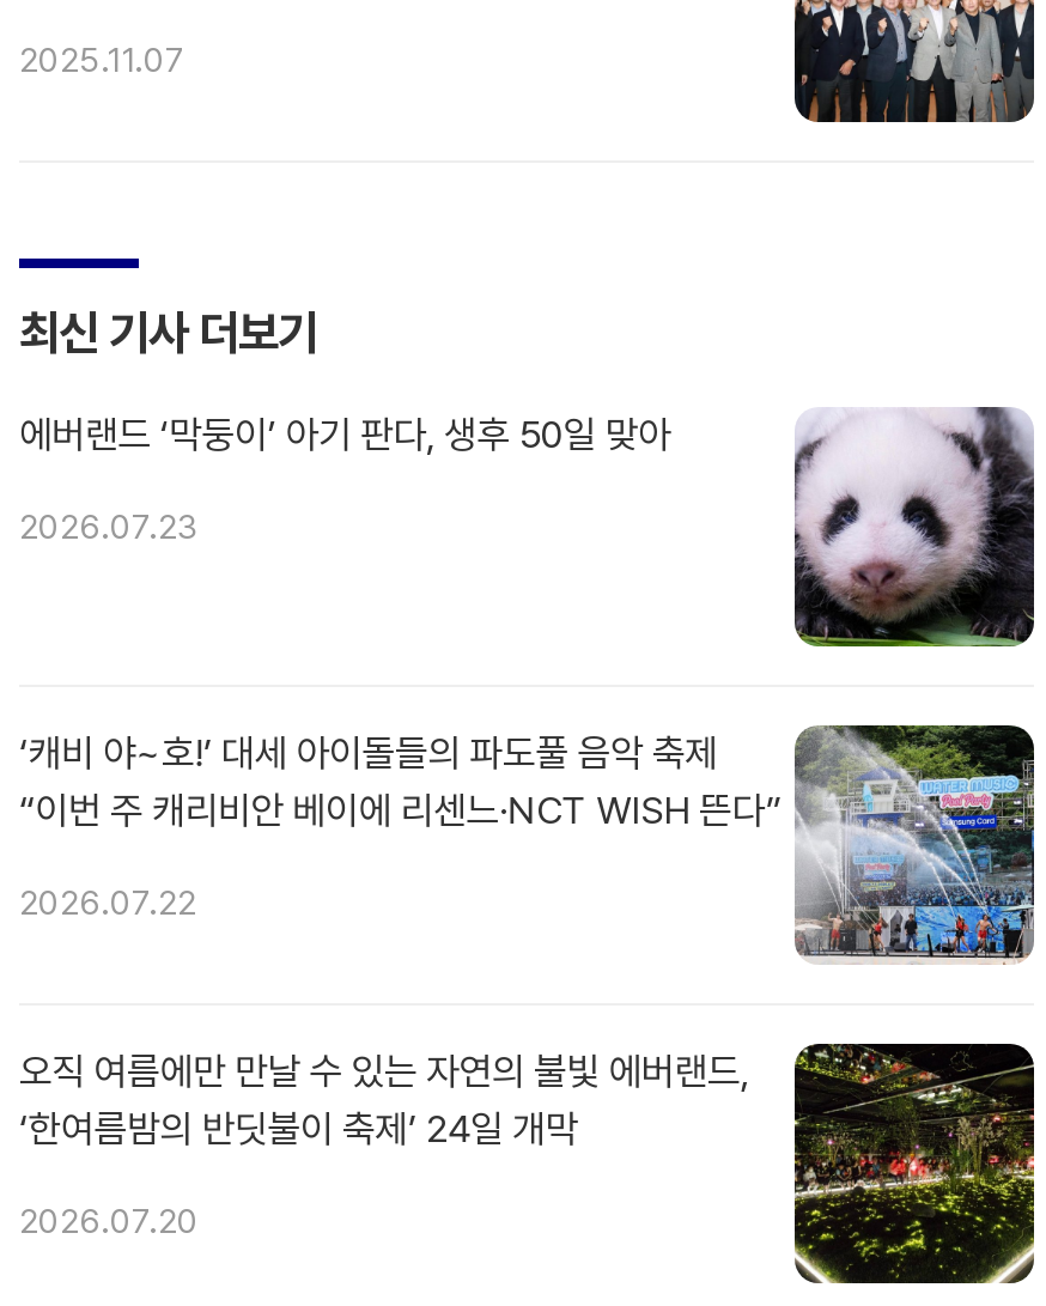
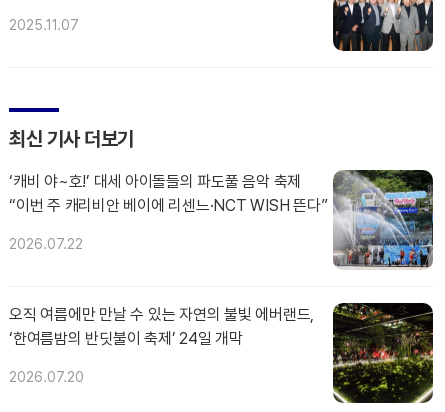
[19,411,671,545] 에버랜드 ‘막둥이’ 아기 판다, 생후 50일 맞아 | 2026.07.23 -> none
[795,405,1034,649] [image] -> none

